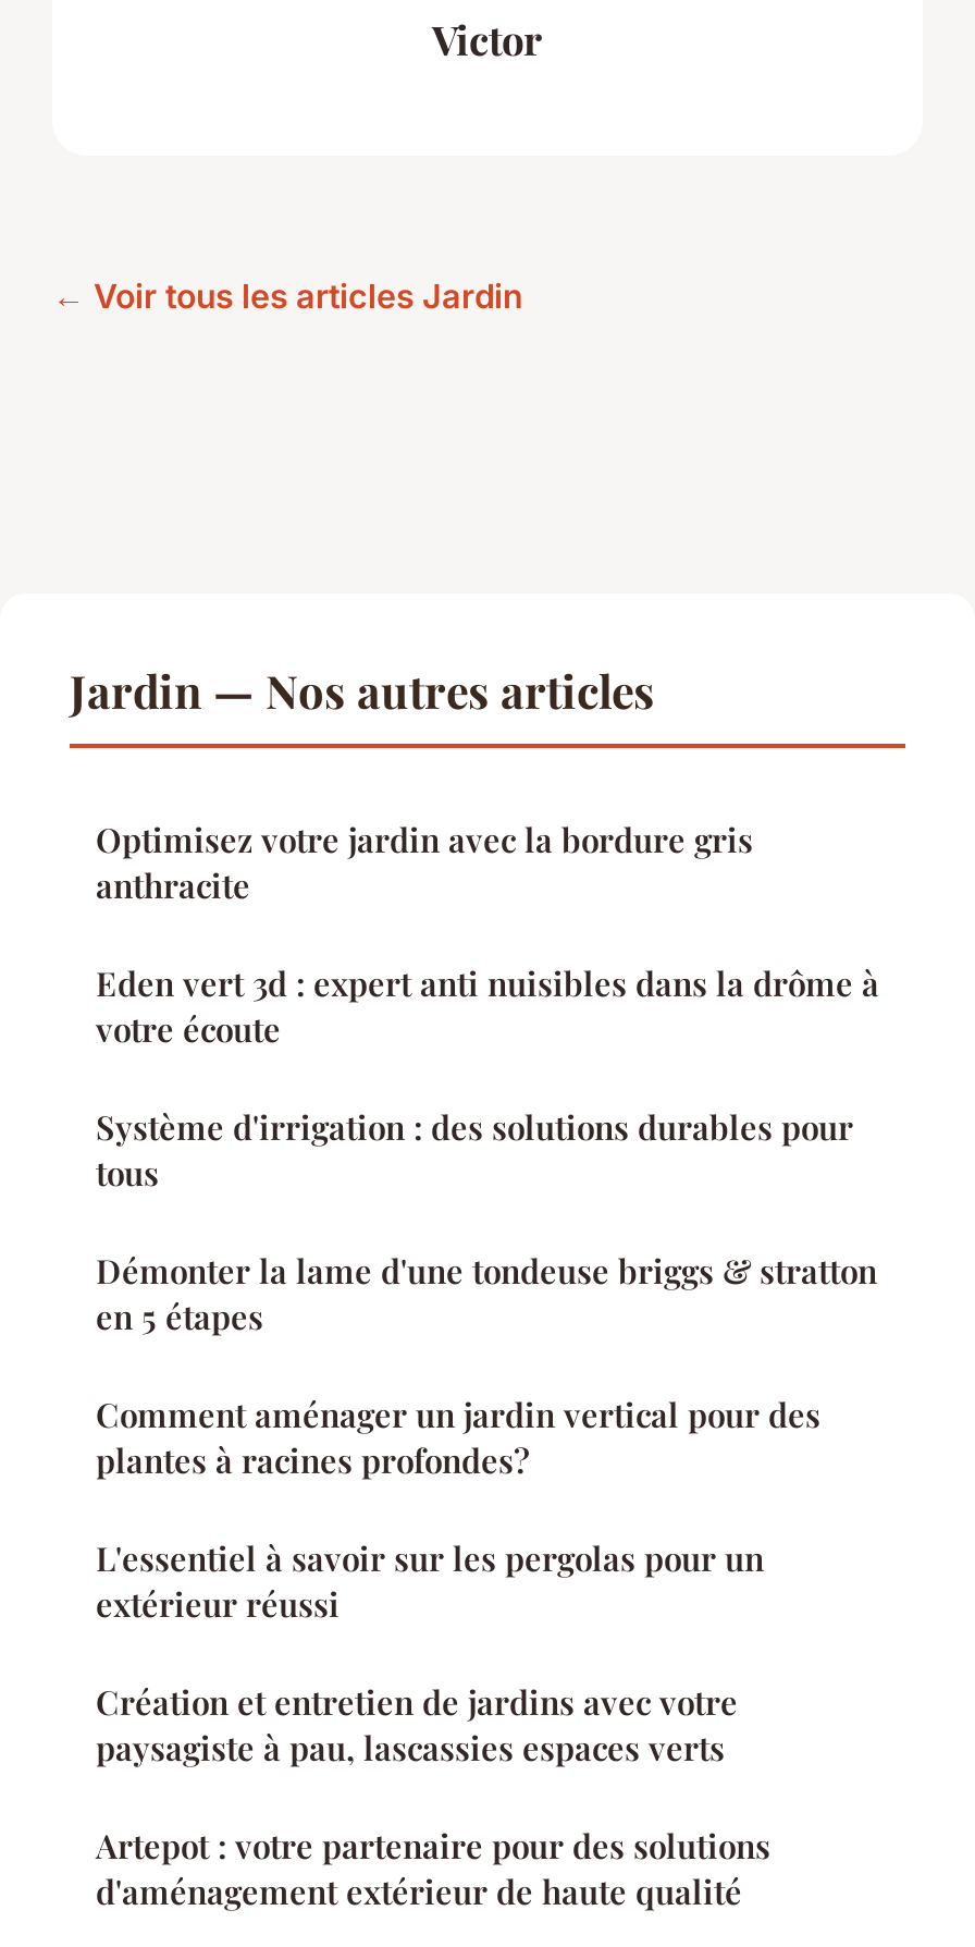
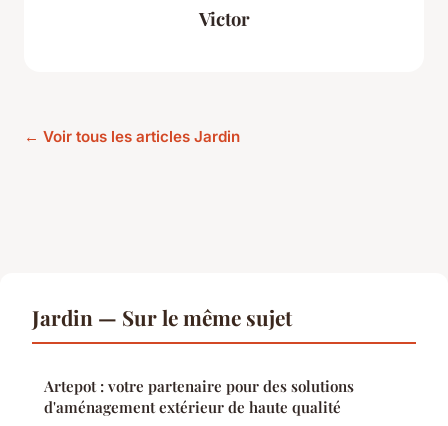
[70,659,879,1770] Jardin — Nos autres articles | Optimisez votre jardin avec la bordure gris | anthracite | Eden vert 3d : expert anti nuisibles dans la drôme à | votre écoute | Système d'irrigation : des solutions durables pour | tous | Démonter la lame d'une tondeuse briggs & stratton | en 5 étapes | Comment aménager un jardin vertical pour des | plantes à racines profondes? | L'essentiel à savoir sur les pergolas pour un | extérieur réussi | Création et entretien de jardins avec votre | paysagiste à pau, lascassies espaces verts -> [32,303,292,331] Jardin — Sur le même sujet

